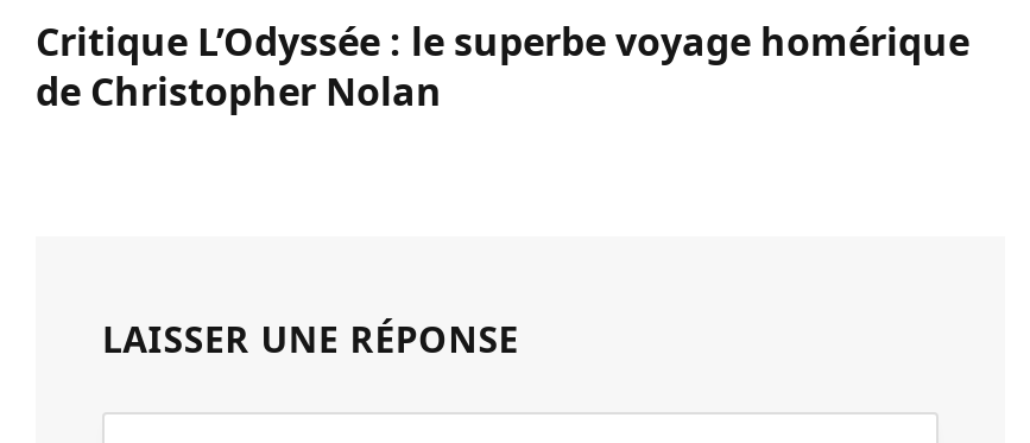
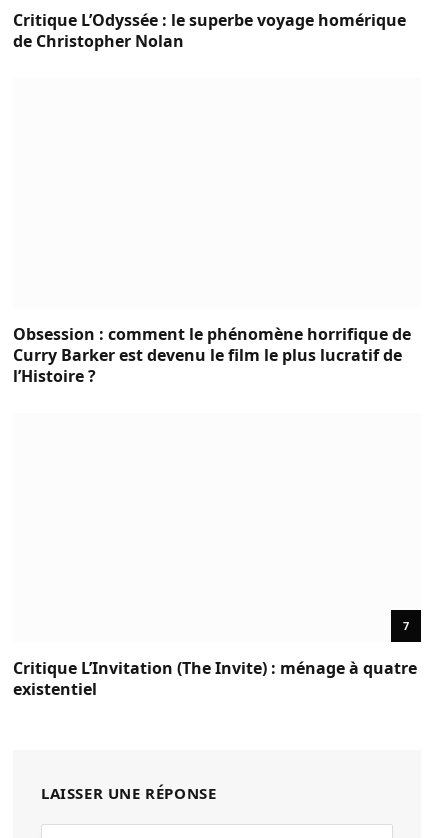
none -> [13,323,411,387] Obsession : comment le phénomène horrifique de | Curry Barker est devenu le film le plus lucratif de | l’Histoire ?
none -> [13,618,417,700] 7 | Critique L’Invitation (The Invite) : ménage à quatre | existentiel

